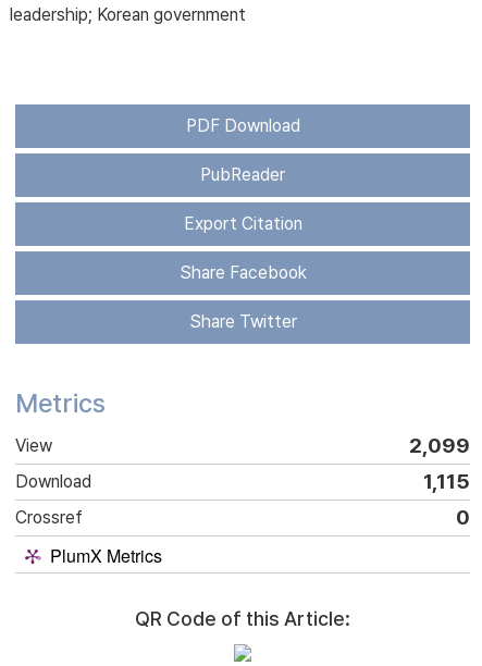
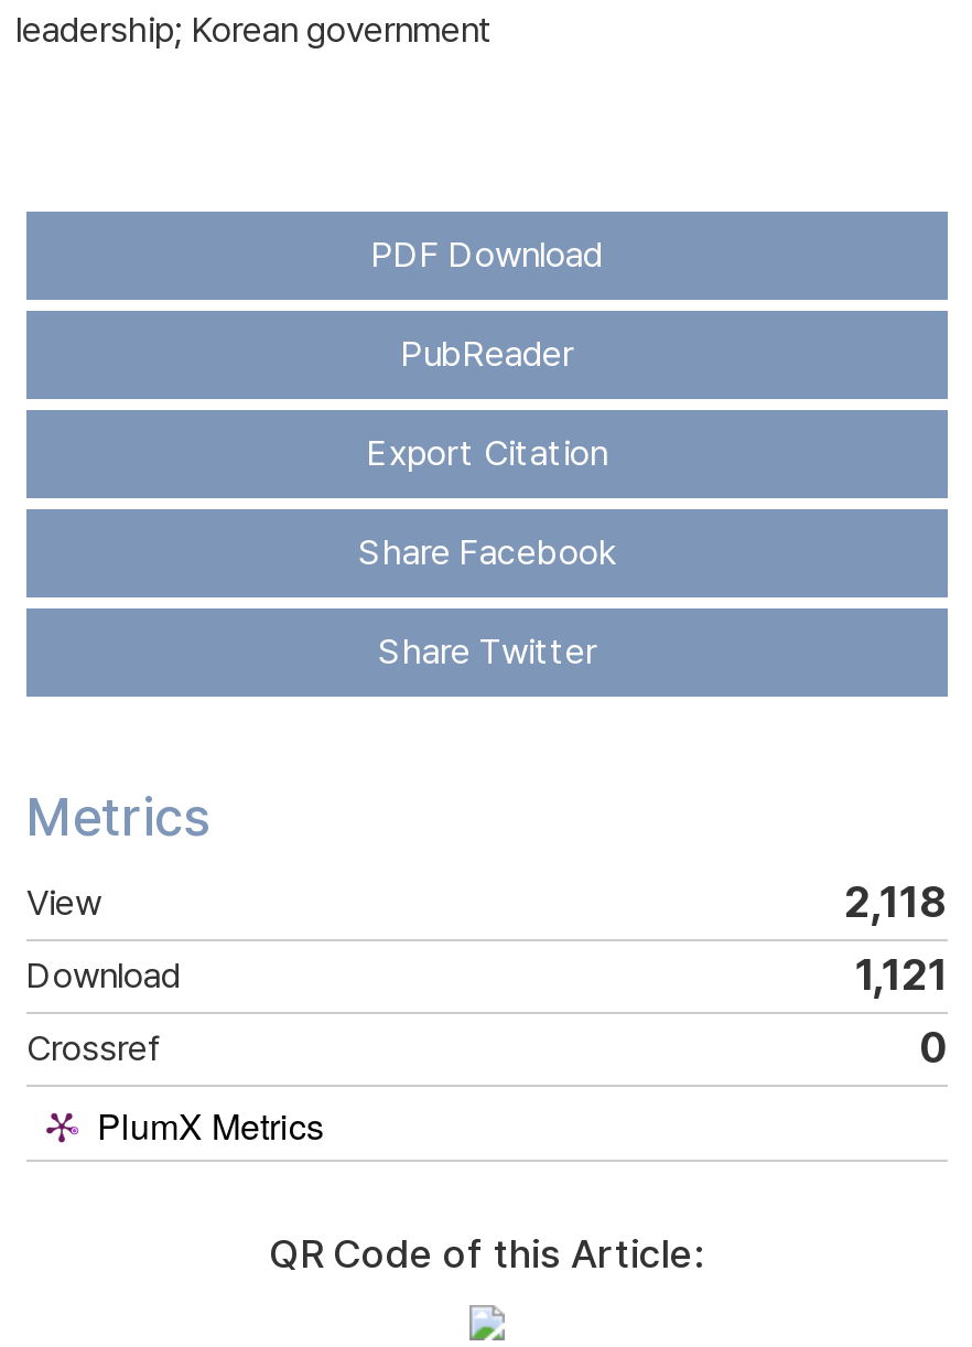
[409,433,470,458] 2,099 -> [844,877,948,928] 2,118
[423,469,470,494] 1,115 -> [855,950,948,1001] 1,121

